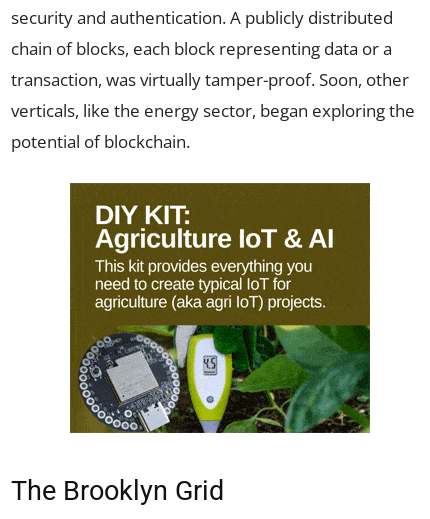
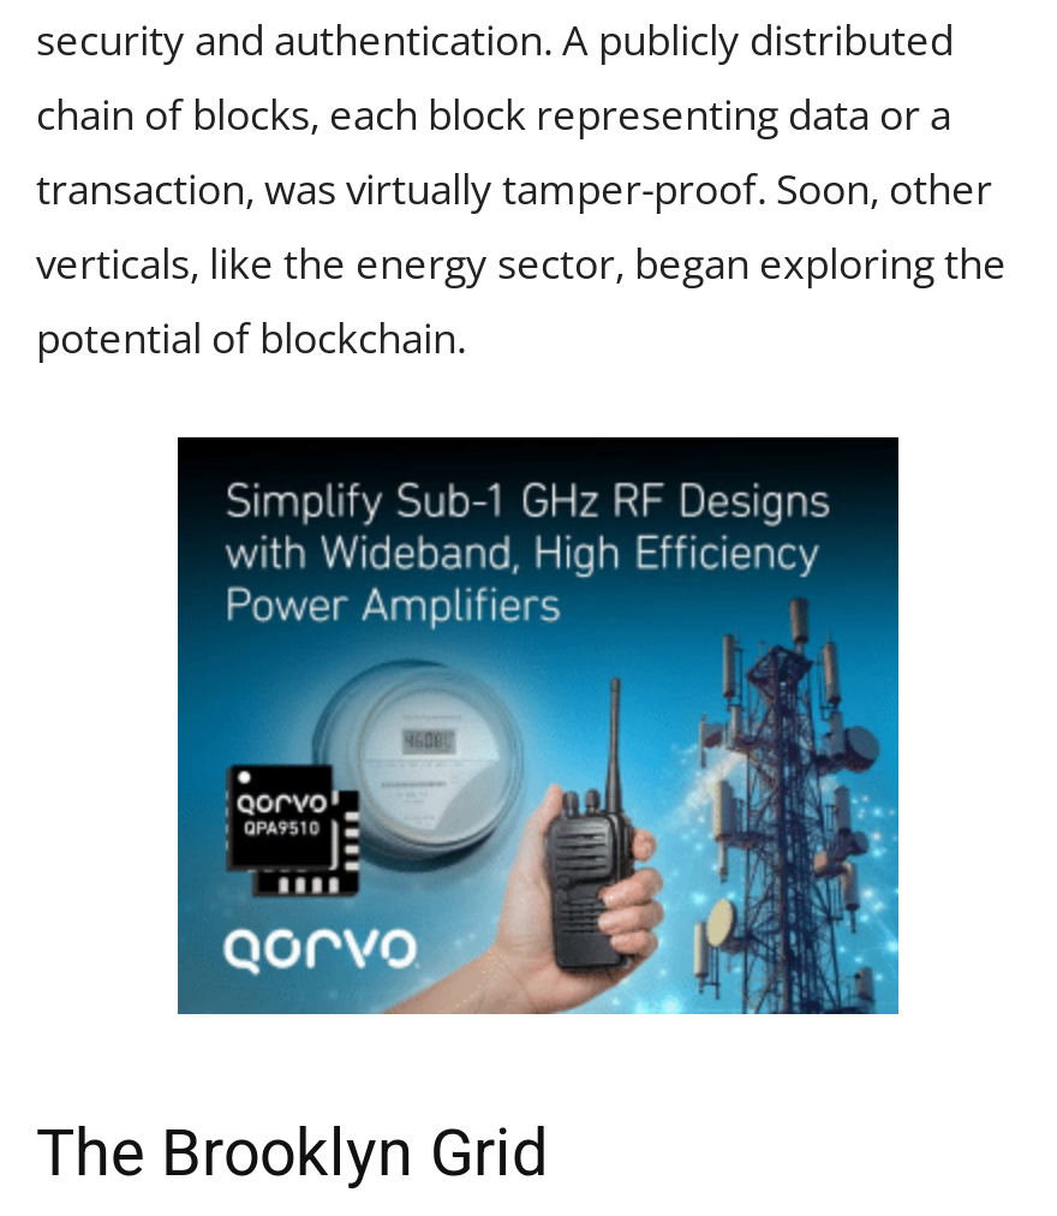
[69,182,371,434] [image] -> [175,437,901,1017] [image]

